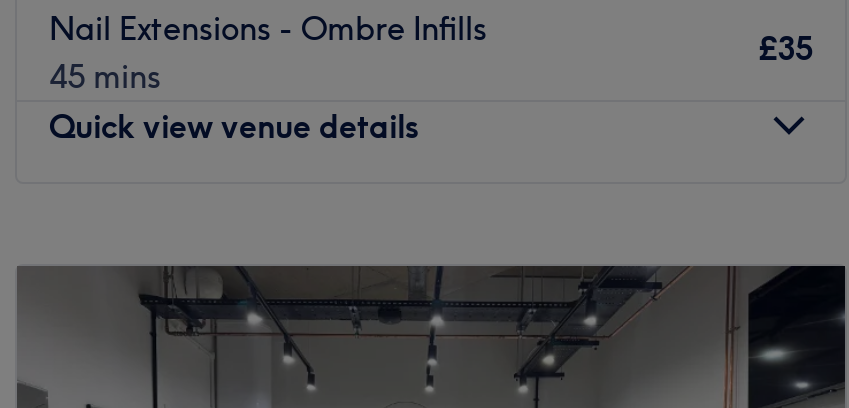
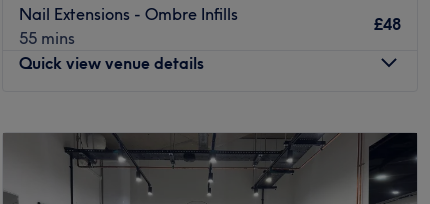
[759,28,813,68] £35 -> [374,14,401,34] £48
[49,55,161,95] 45 mins -> [19,28,75,48] 55 mins

